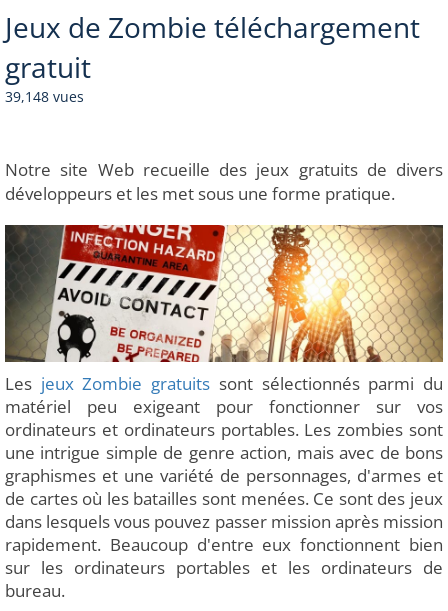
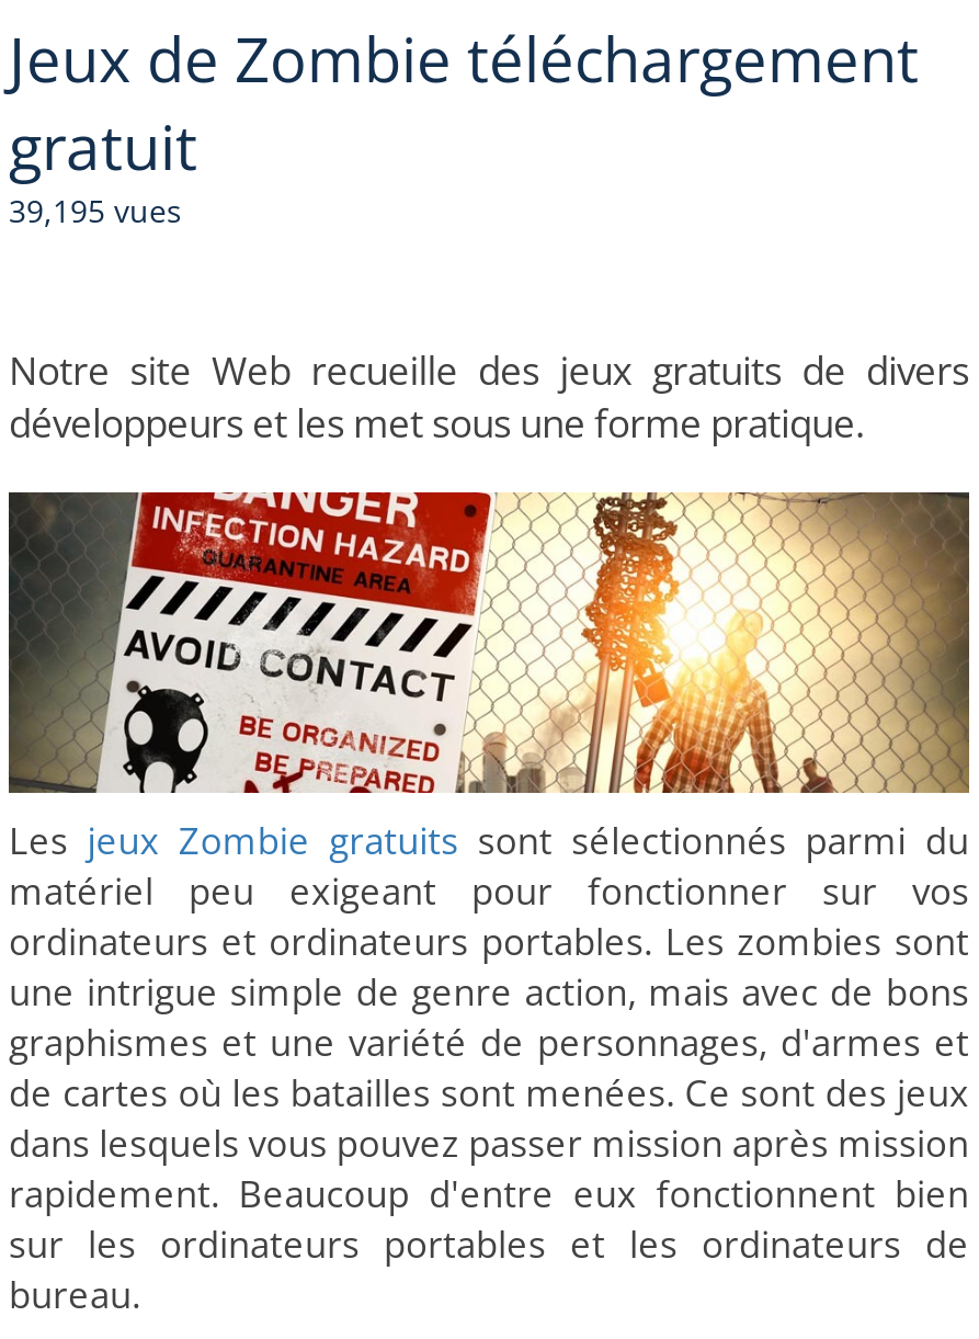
[5,87,84,106] 39,148 vues -> [9,190,182,231] 39,195 vues

